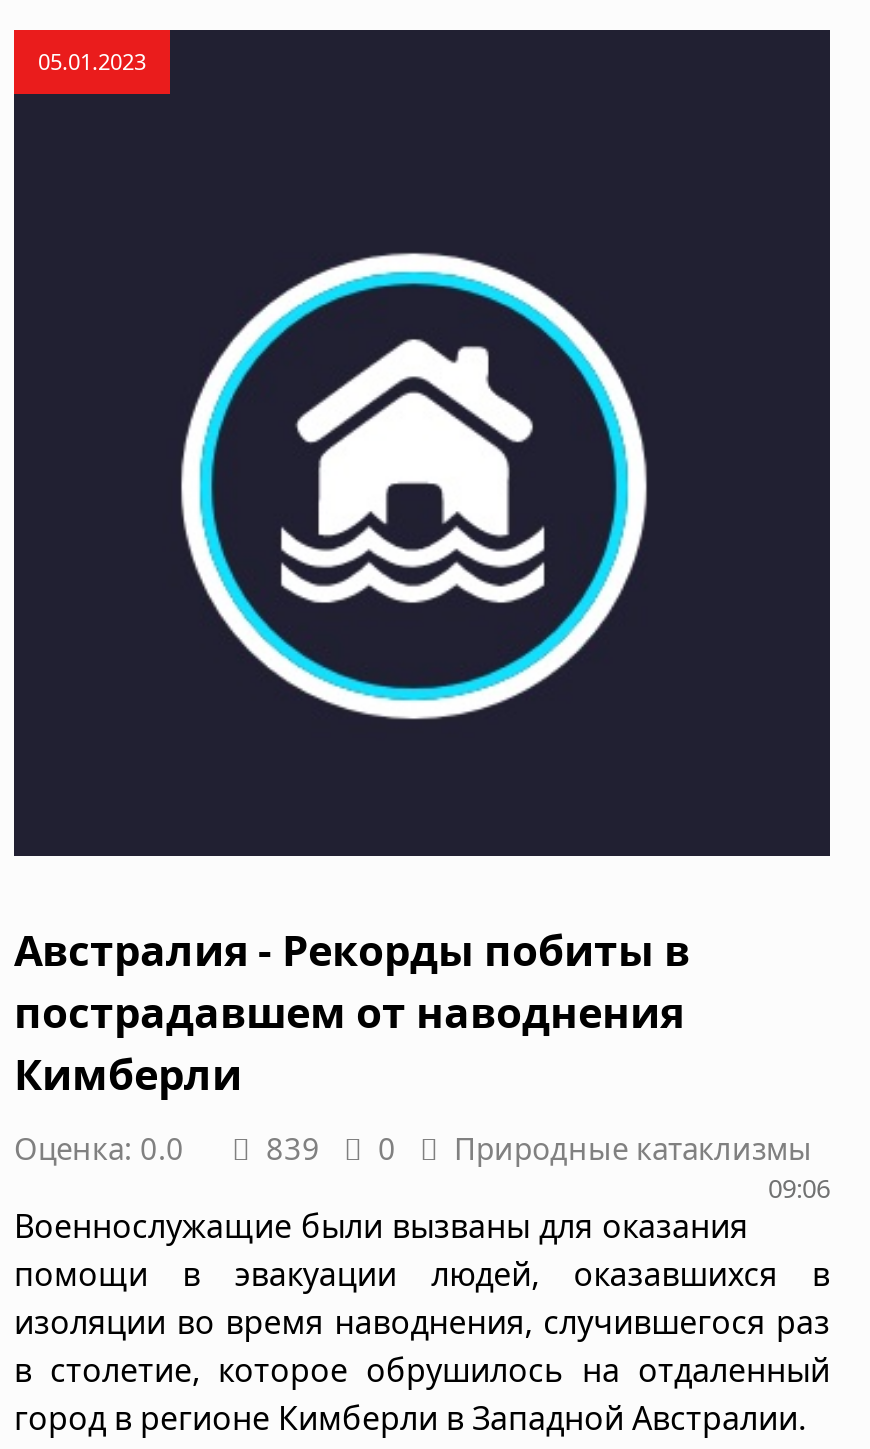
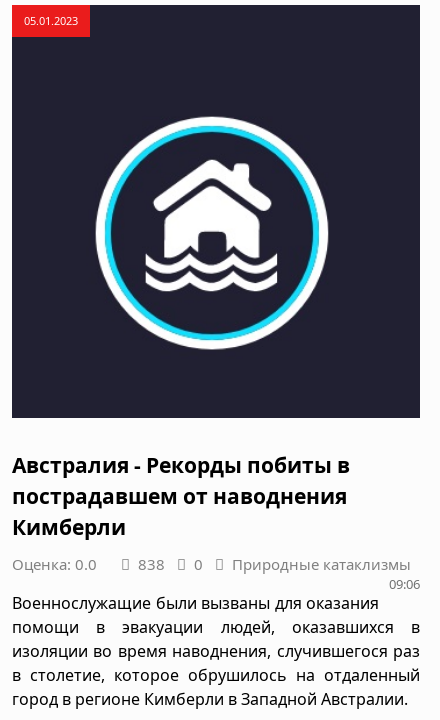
[14,1127,812,1167] Оценка: 0.0 839 0 Природные катаклизмы -> [12,554,411,574] Оценка: 0.0 838 0 Природные катаклизмы

